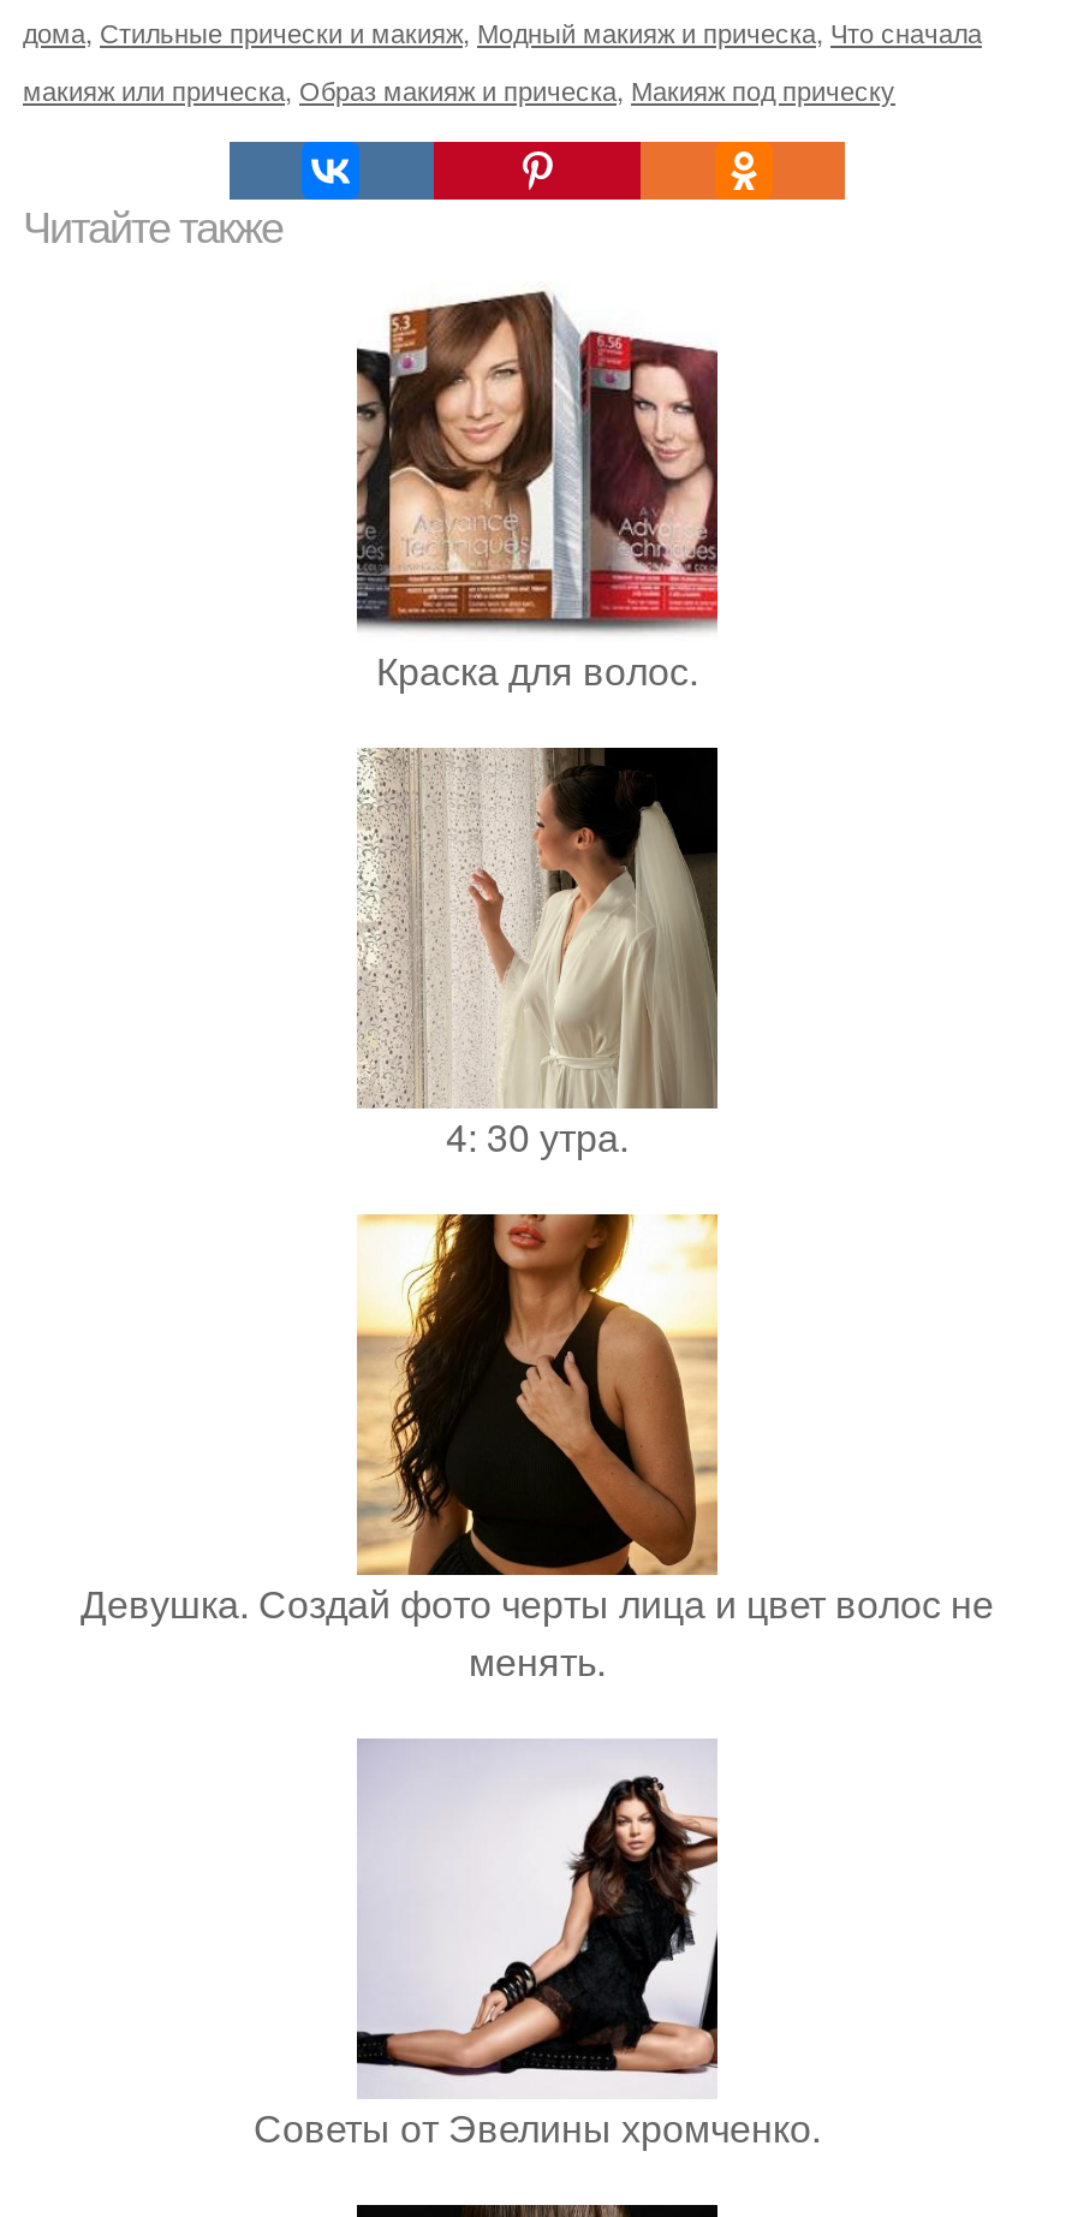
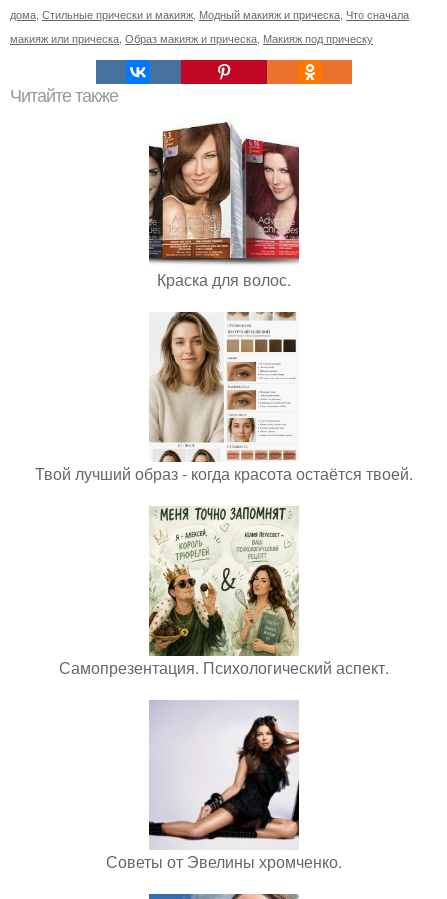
[357,745,720,1165] [image] | 4: 30 утра. -> [35,311,413,485] [image] | Твой лучший образ - когда красота остаётся твоей.
[81,1241,994,1689] [image] | Девушка. Создай фото черты лица и цвет волос не | менять. -> [59,506,389,679] [image] | Самопрезентация. Психологический аспект.

